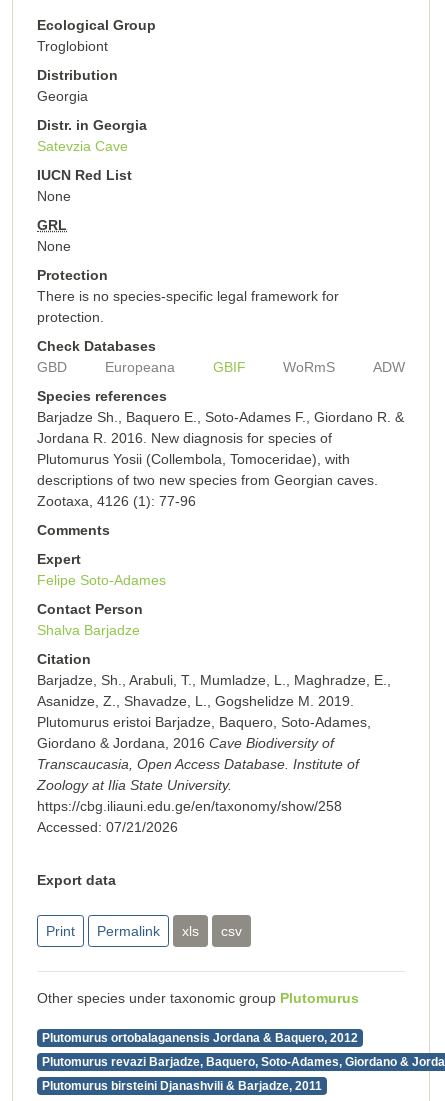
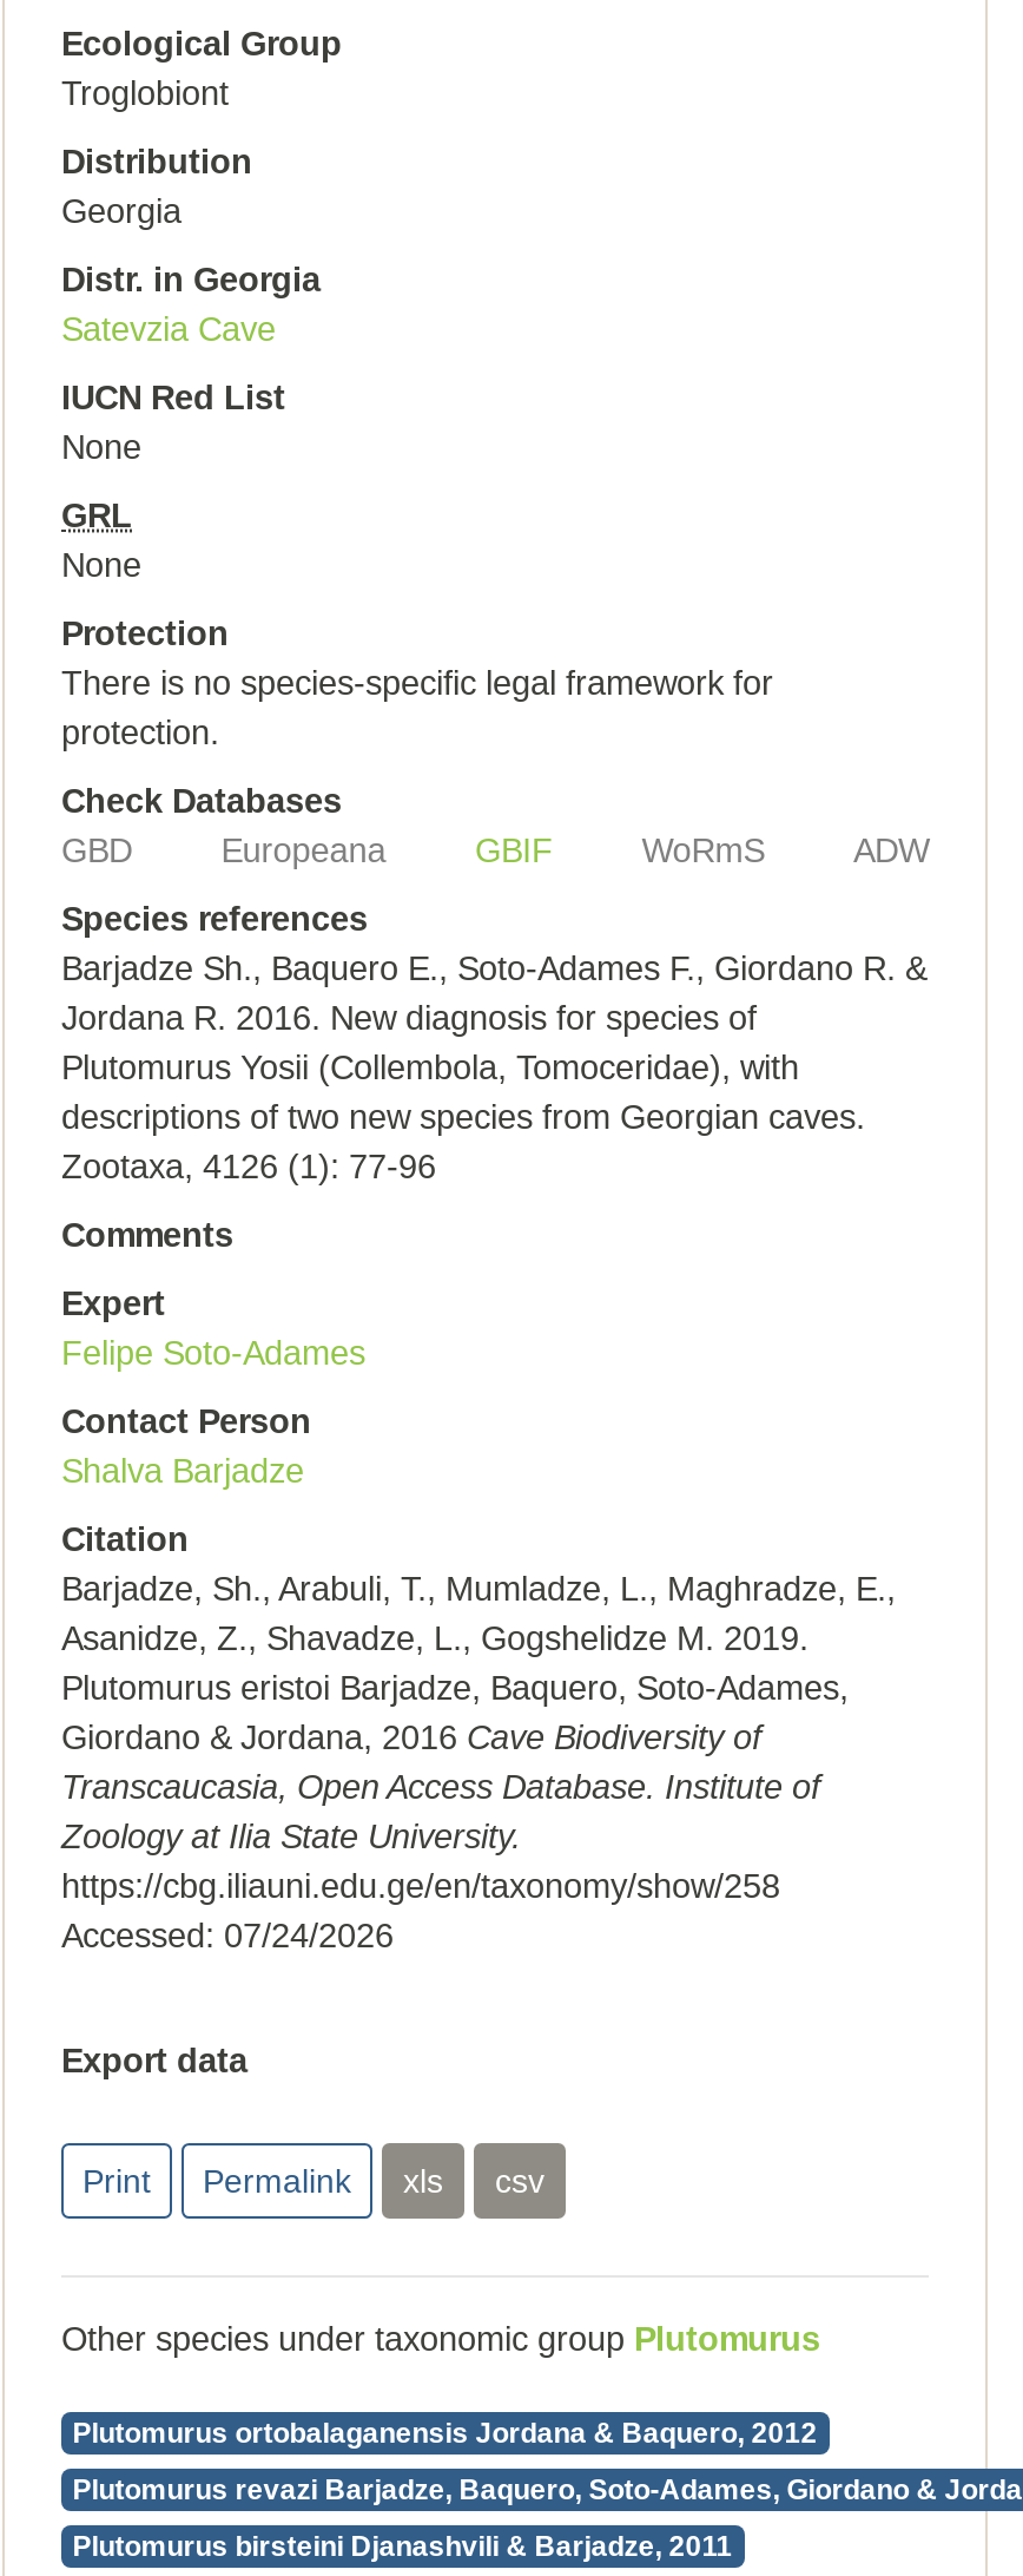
[37,819,178,835] Accessed: 07/21/2026 -> [61,1917,394,1954] Accessed: 07/24/2026

